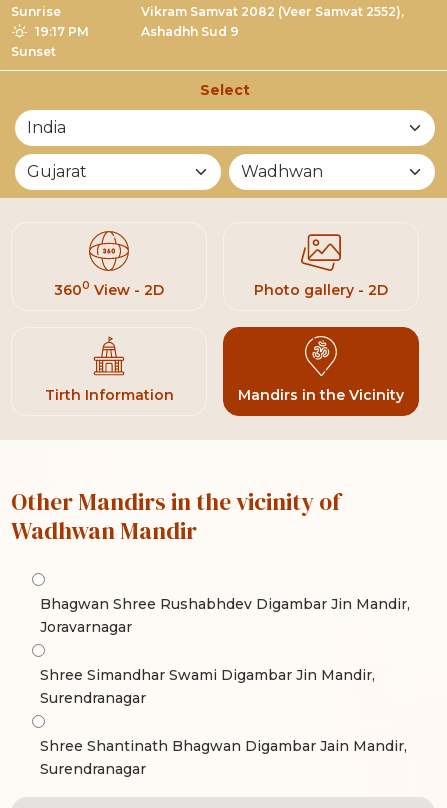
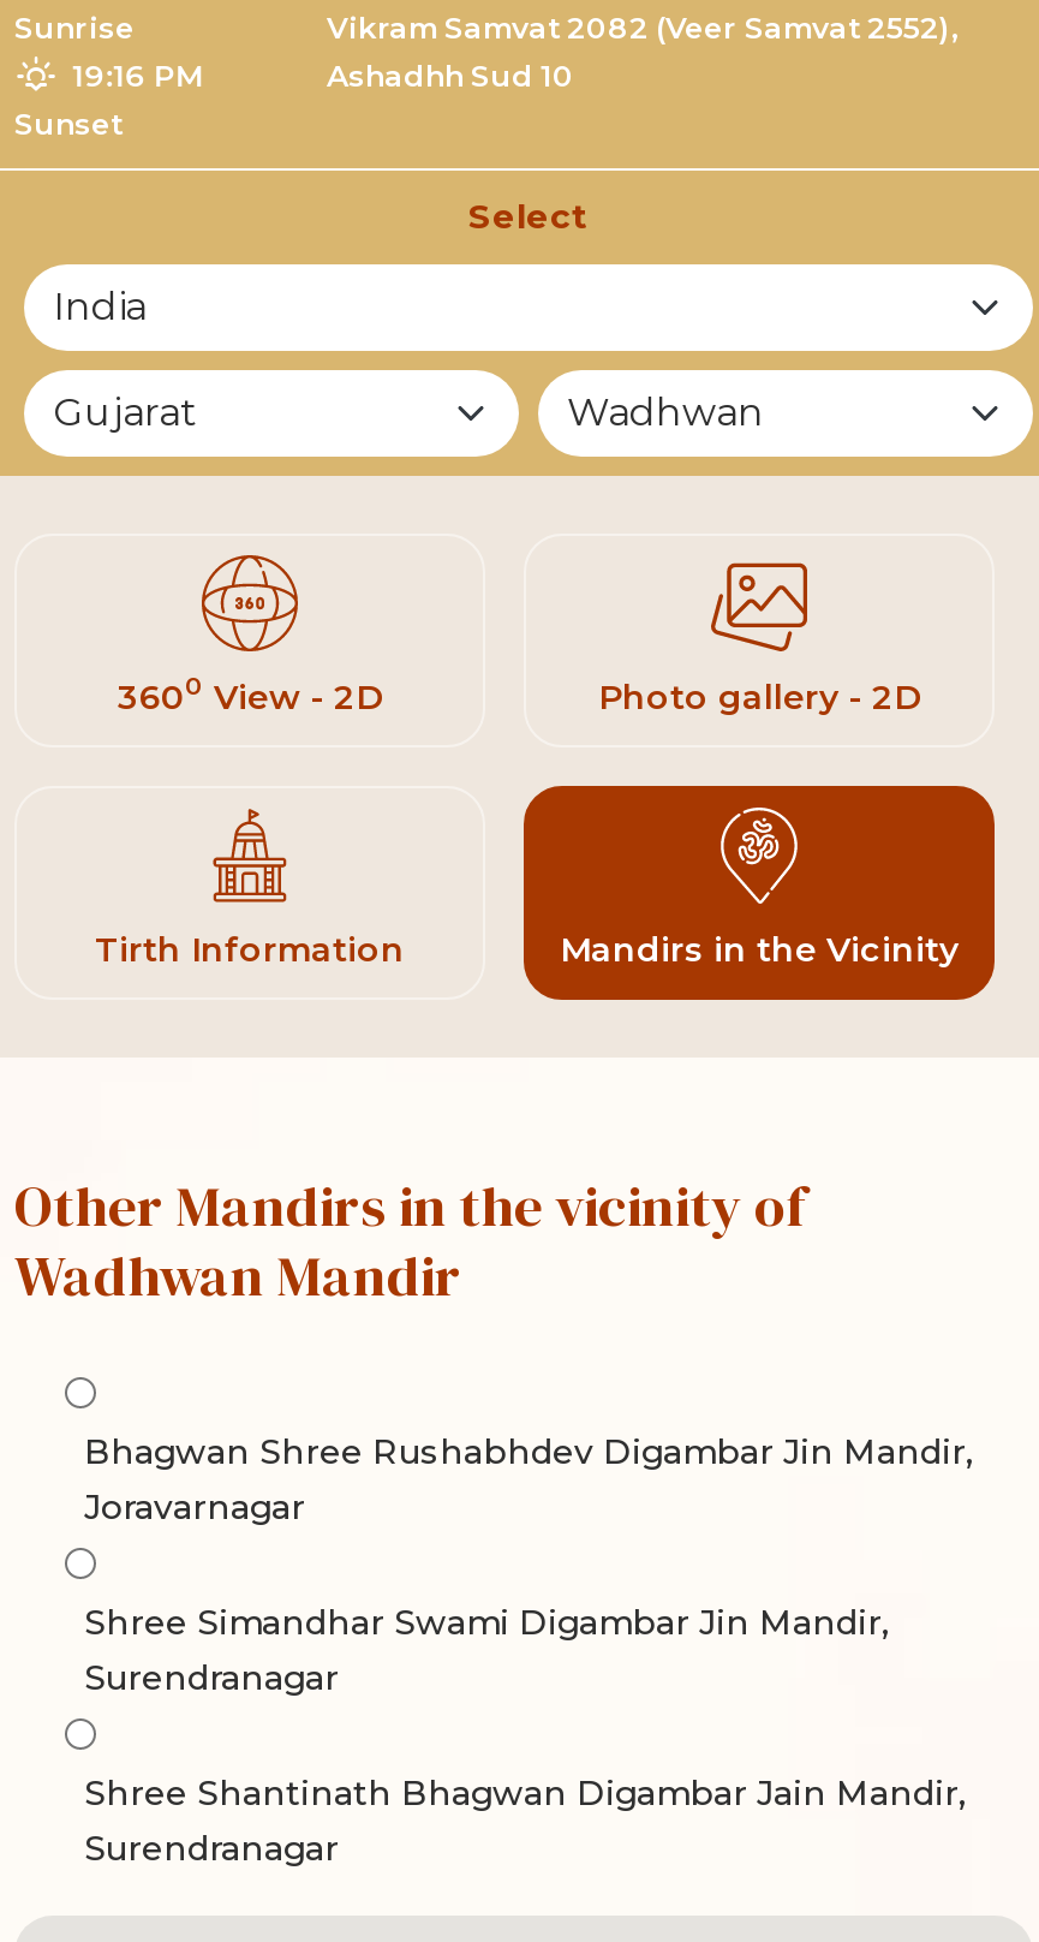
[32,24,89,39] 19:17 PM -> [65,57,204,93] 19:16 PM
[141,24,239,39] Ashadhh Sud 9 -> [327,57,574,93] Ashadhh Sud 10

